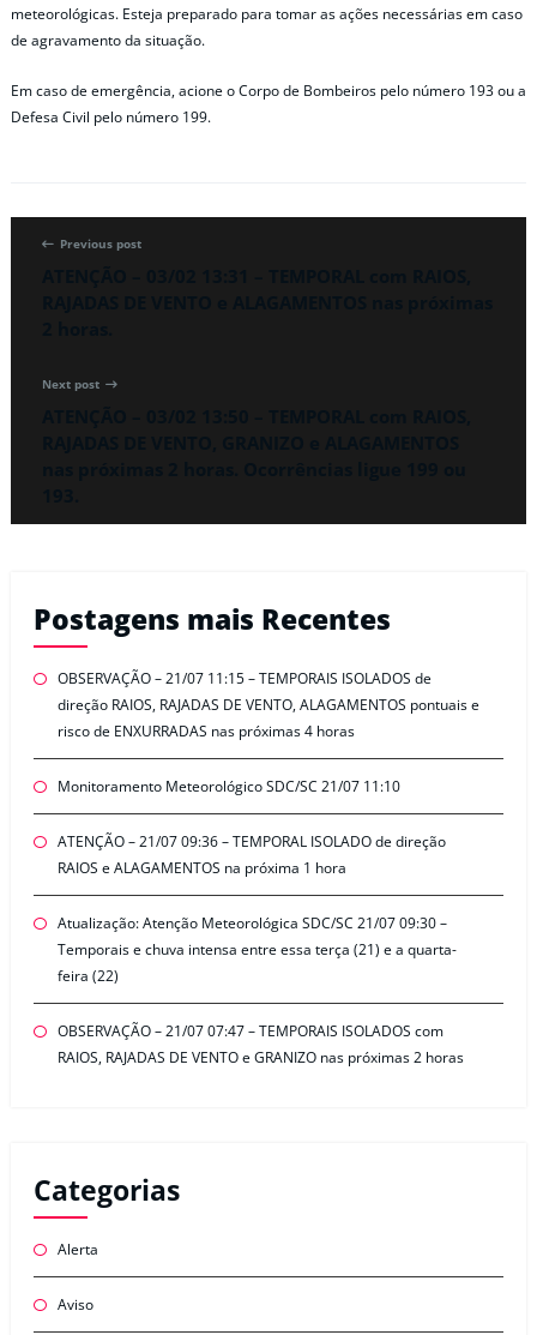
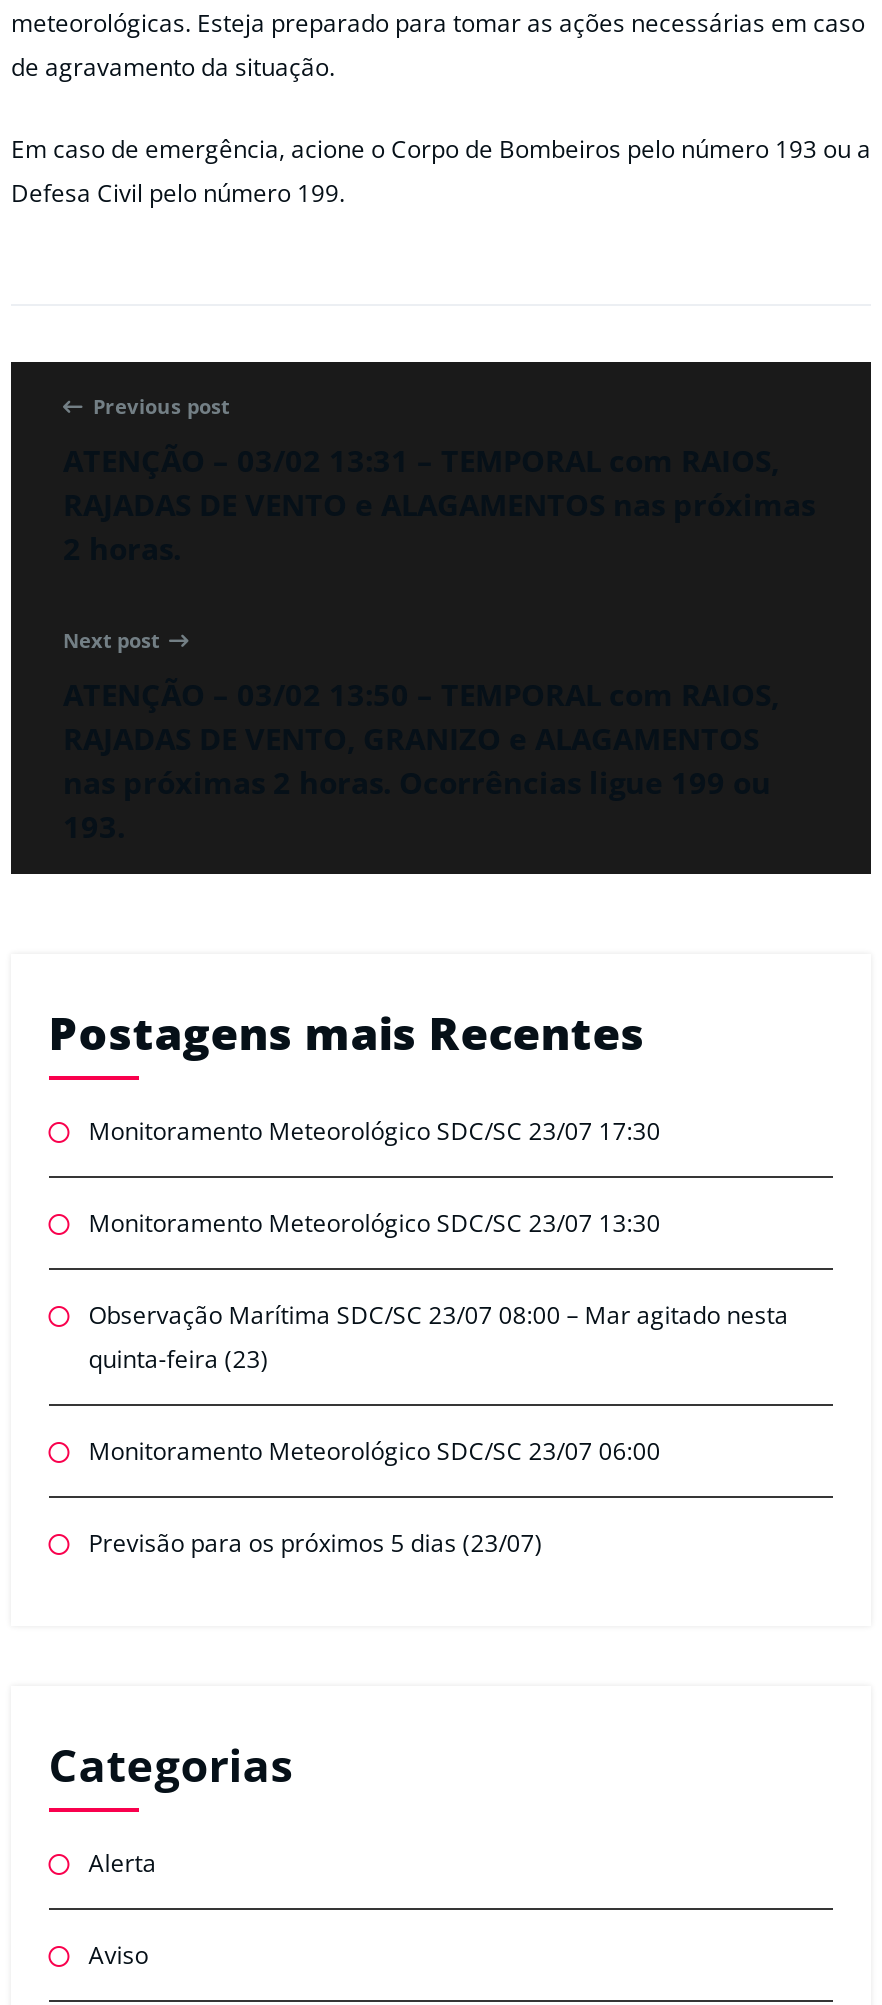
[57,668,479,742] OBSERVAÇÃO – 21/07 11:15 – TEMPORAIS ISOLADOS de | direção RAIOS, RAJADAS DE VENTO, ALAGAMENTOS pontuais e | risco de ENXURRADAS nas próximas 4 horas -> [89,1115,661,1149] Monitoramento Meteorológico SDC/SC 23/07 17:30
[57,776,400,797] Monitoramento Meteorológico SDC/SC 21/07 11:10 -> [89,1207,661,1241] Monitoramento Meteorológico SDC/SC 23/07 13:30
[57,832,446,878] ATENÇÃO – 21/07 09:36 – TEMPORAL ISOLADO de direção | RAIOS e ALAGAMENTOS na próxima 1 hora -> [89,1299,789,1377] Observação Marítima SDC/SC 23/07 08:00 – Mar agitado nesta | quinta-feira (23)
[57,913,456,986] Atualização: Atenção Meteorológica SDC/SC 21/07 09:30 – | Temporais e chuva intensa entre essa terça (21) e a quarta- | feira (22) -> [89,1435,661,1469] Monitoramento Meteorológico SDC/SC 23/07 06:00
[57,1021,464,1068] OBSERVAÇÃO – 21/07 07:47 – TEMPORAIS ISOLADOS com | RAIOS, RAJADAS DE VENTO e GRANIZO nas próximas 2 horas -> [89,1527,543,1561] Previsão para os próximos 5 dias (23/07)

